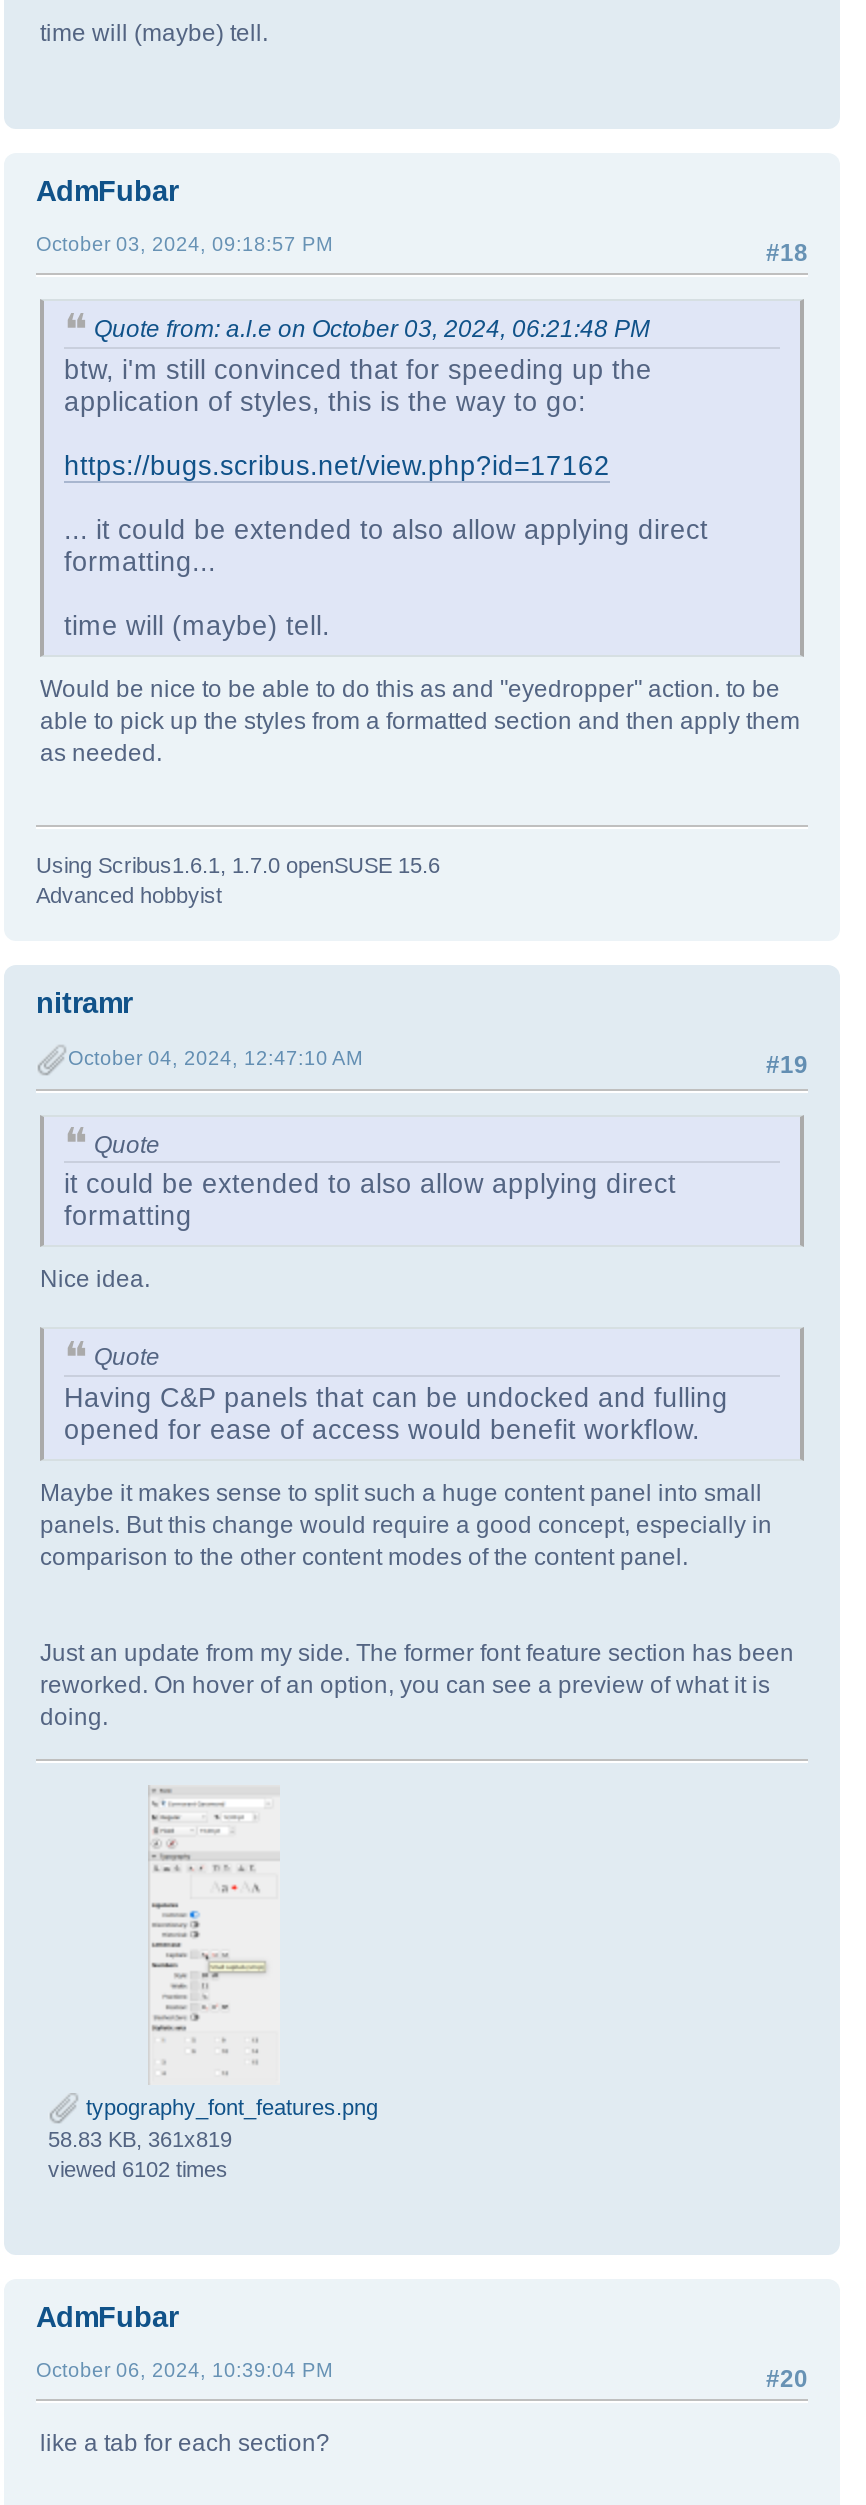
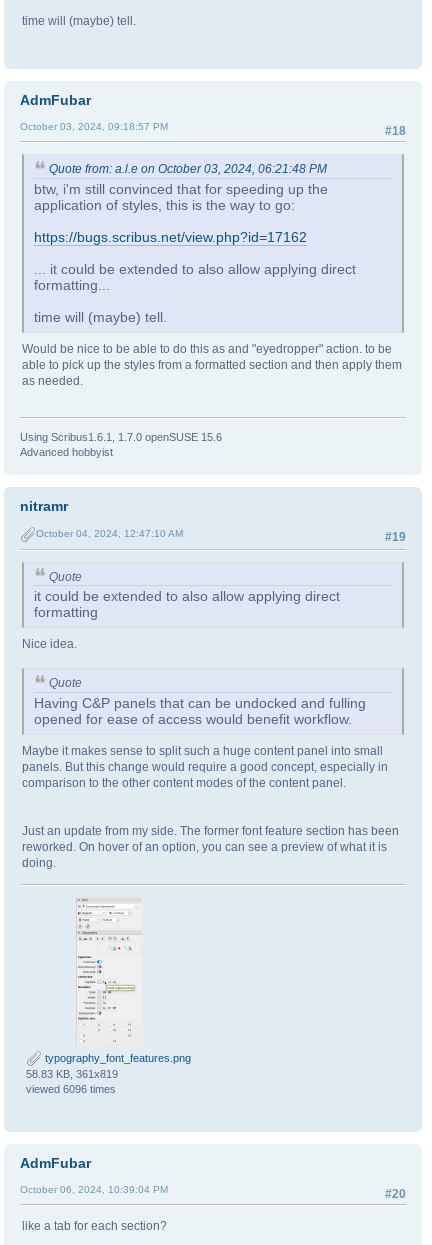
[48,2158,228,2182] viewed 6102 times -> [26,1083,116,1095] viewed 6096 times

